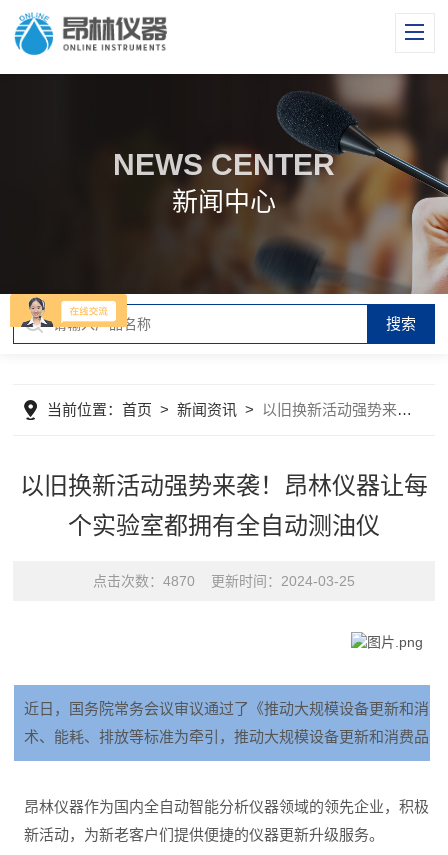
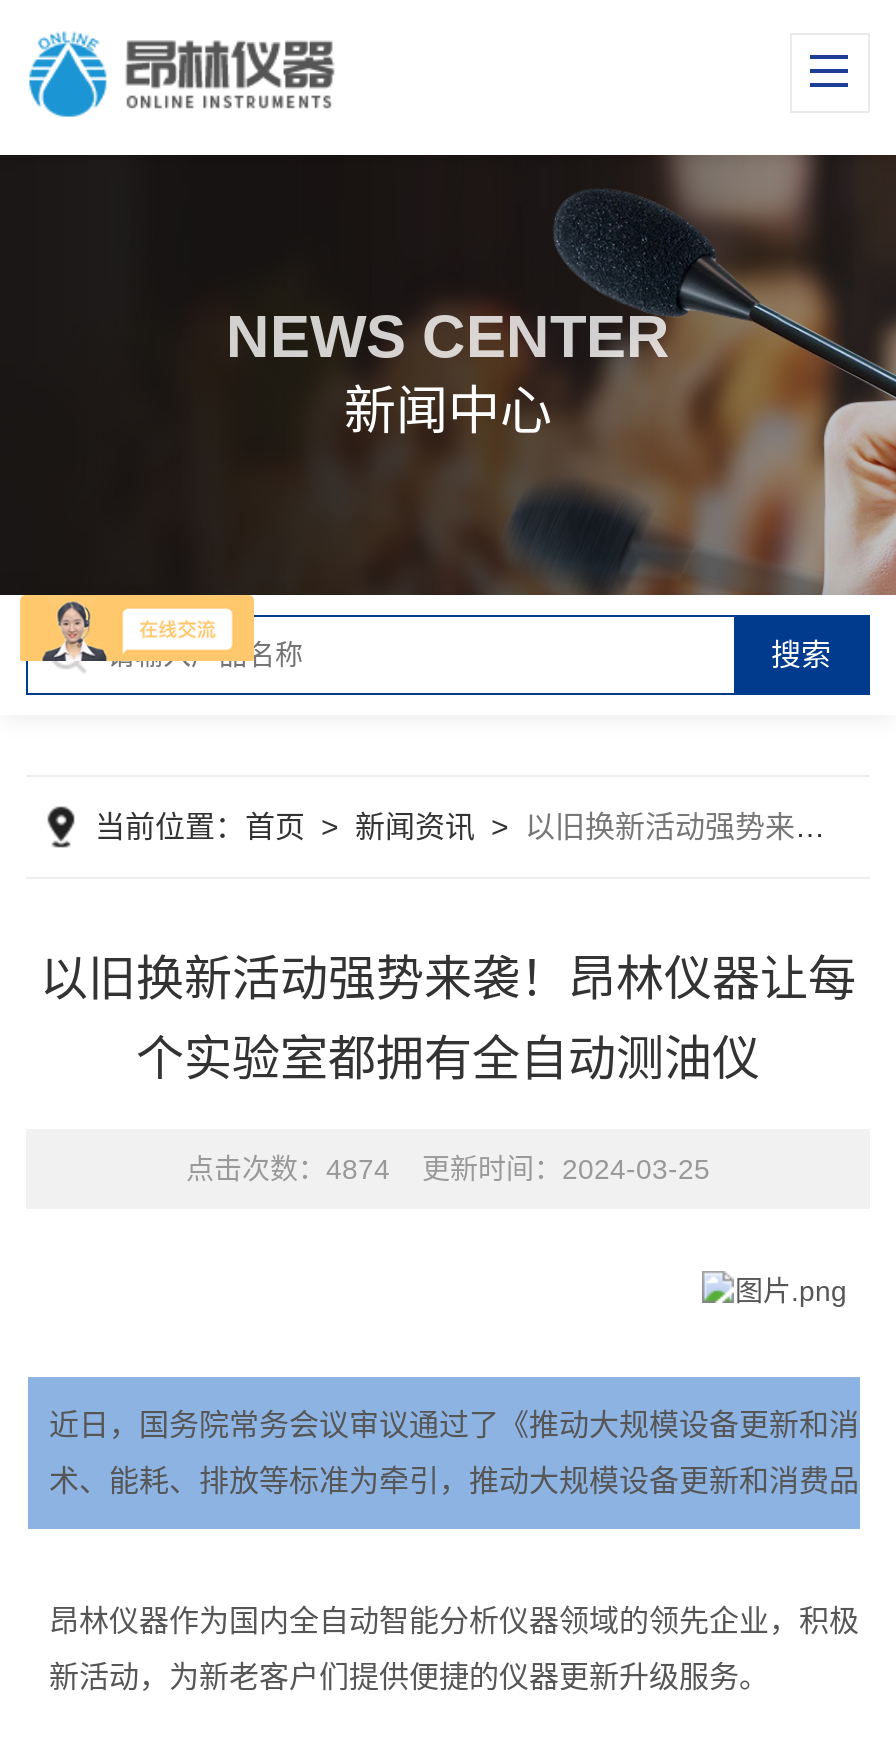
[93,573,355,589] 点击次数：4870 更新时间：2024-03-25 -> [186,1153,710,1185] 点击次数：4874 更新时间：2024-03-25

